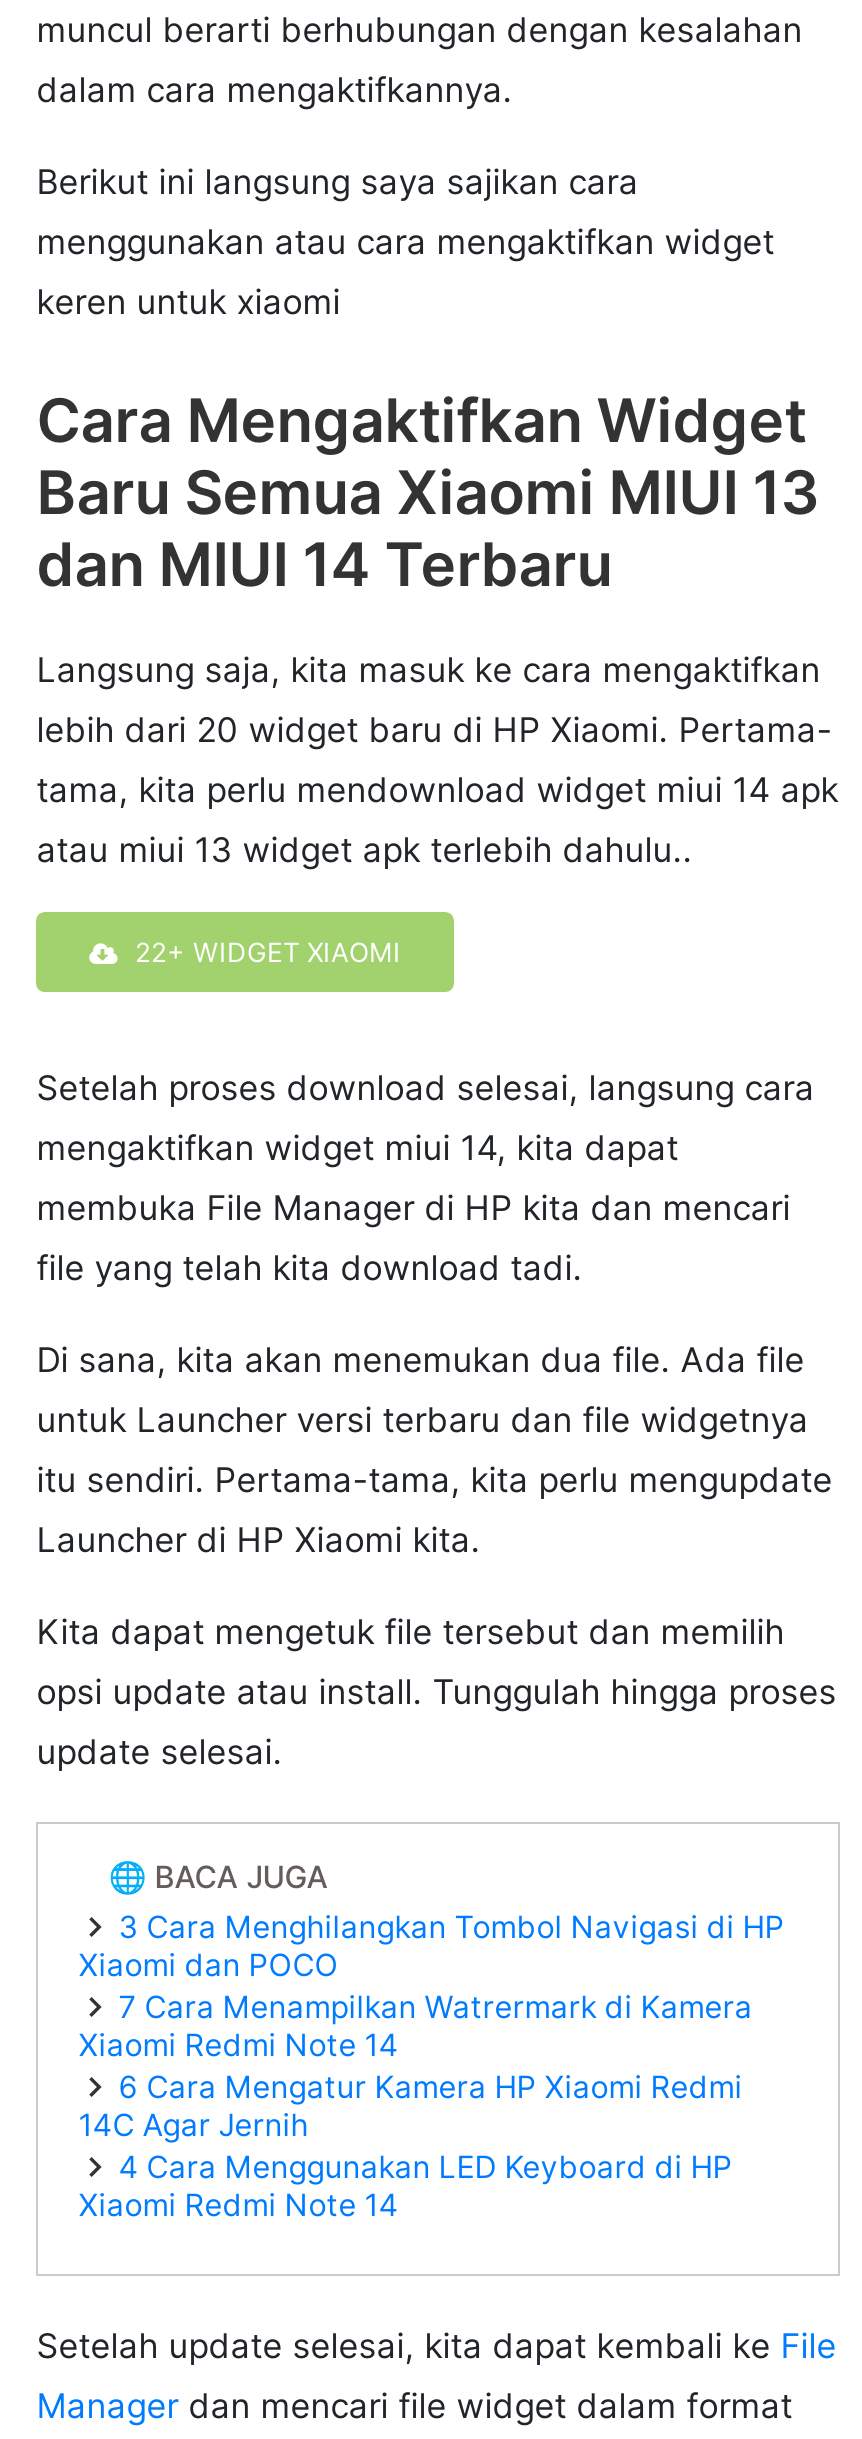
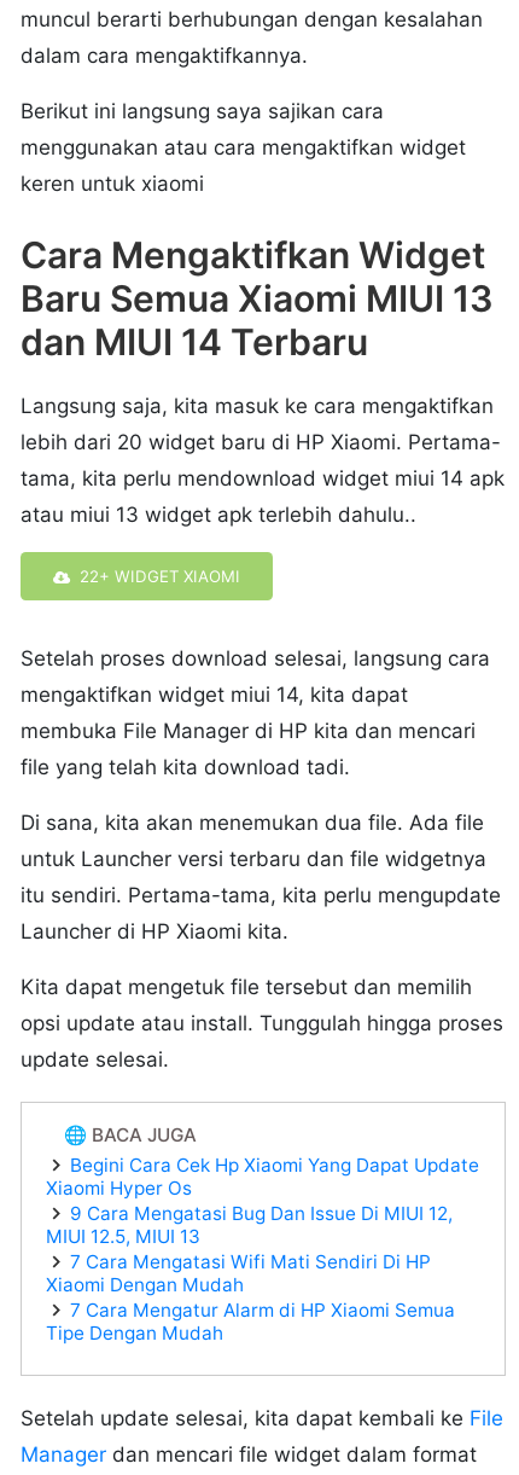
[78,1909,784,2225] 3 Cara Menghilangkan Tombol Navigasi di HP | Xiaomi dan POCO | 7 Cara Menampilkan Watrermark di Kamera | Xiaomi Redmi Note 14 | 6 Cara Mengatur Kamera HP Xiaomi Redmi | 14C Agar Jernih | 4 Cara Menggunakan LED Keyboard di HP | Xiaomi Redmi Note 14 -> [46,1154,479,1345] Begini Cara Cek Hp Xiaomi Yang Dapat Update | Xiaomi Hyper Os | 9 Cara Mengatasi Bug Dan Issue Di MIUI 12, | MIUI 12.5, MIUI 13 | 7 Cara Mengatasi Wifi Mati Sendiri Di HP | Xiaomi Dengan Mudah | 7 Cara Mengatur Alarm di HP Xiaomi Semua | Tipe Dengan Mudah

